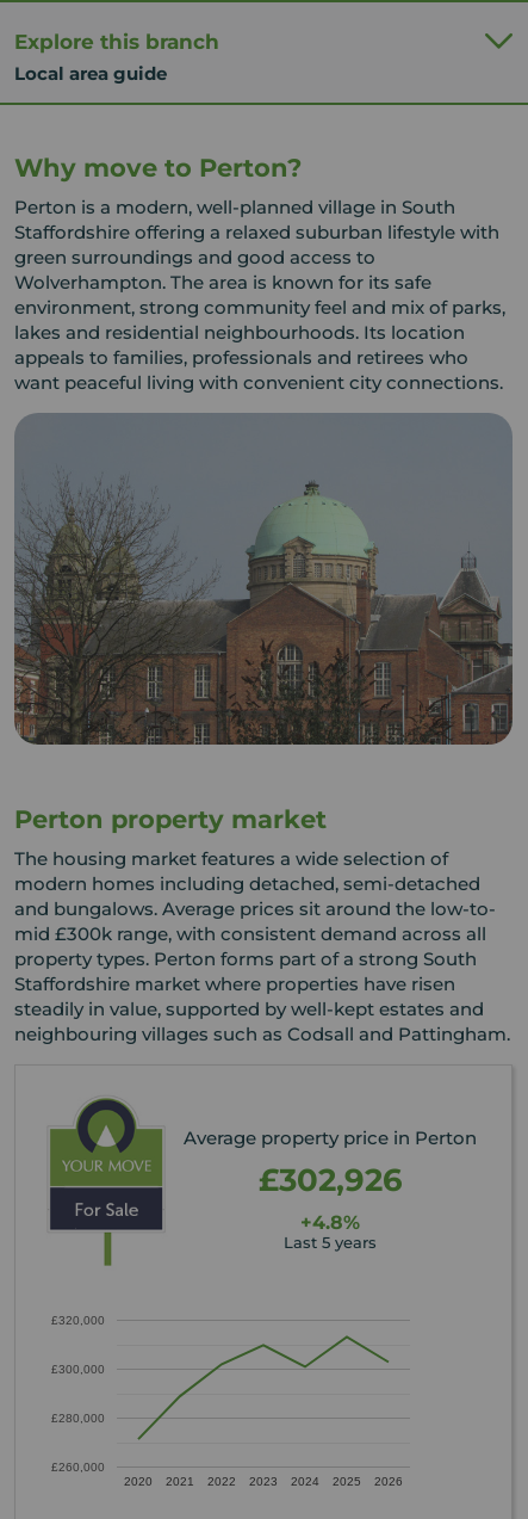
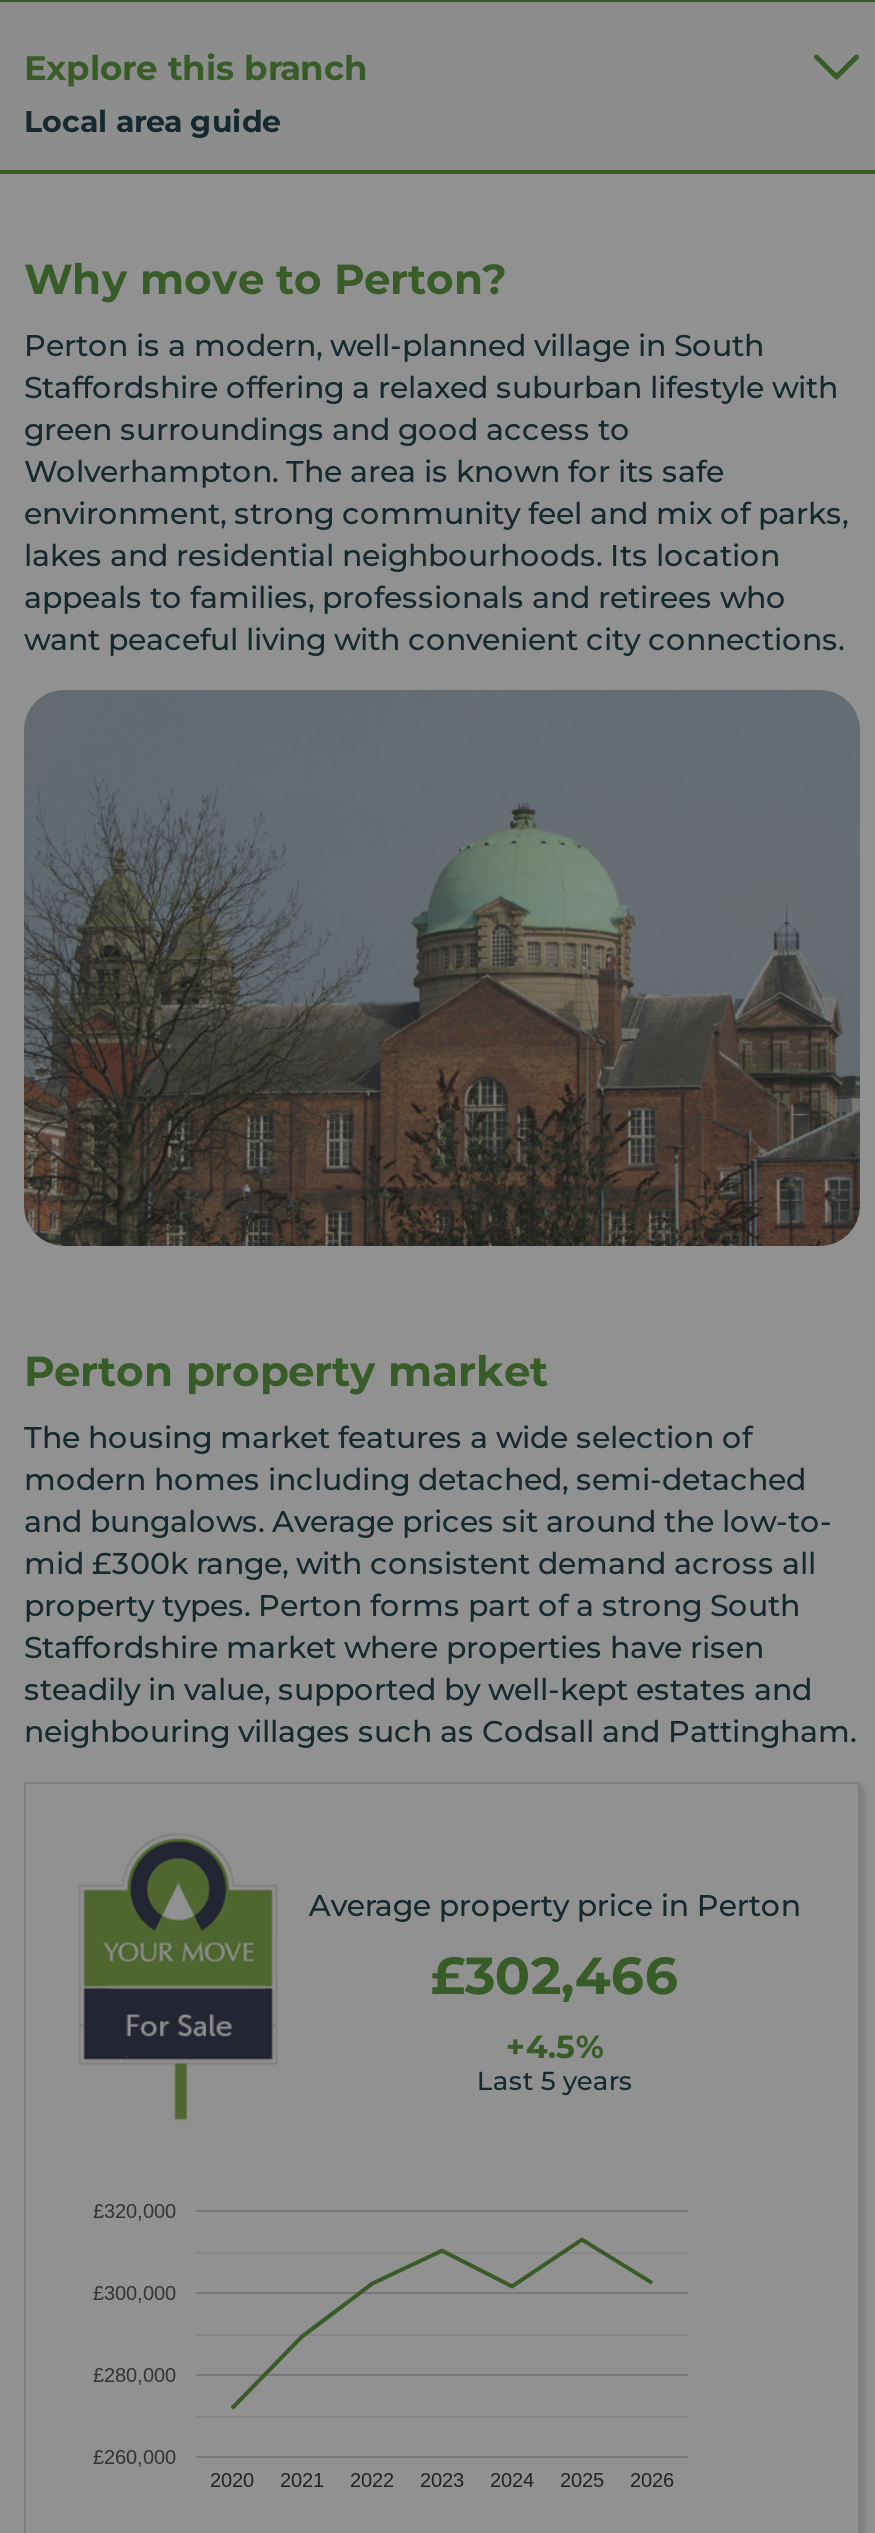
[259,1161,403,1199] £302,926 -> [431,1944,679,2008] £302,466
[301,1211,360,1234] +4.8% -> [506,2028,604,2066] +4.5%

